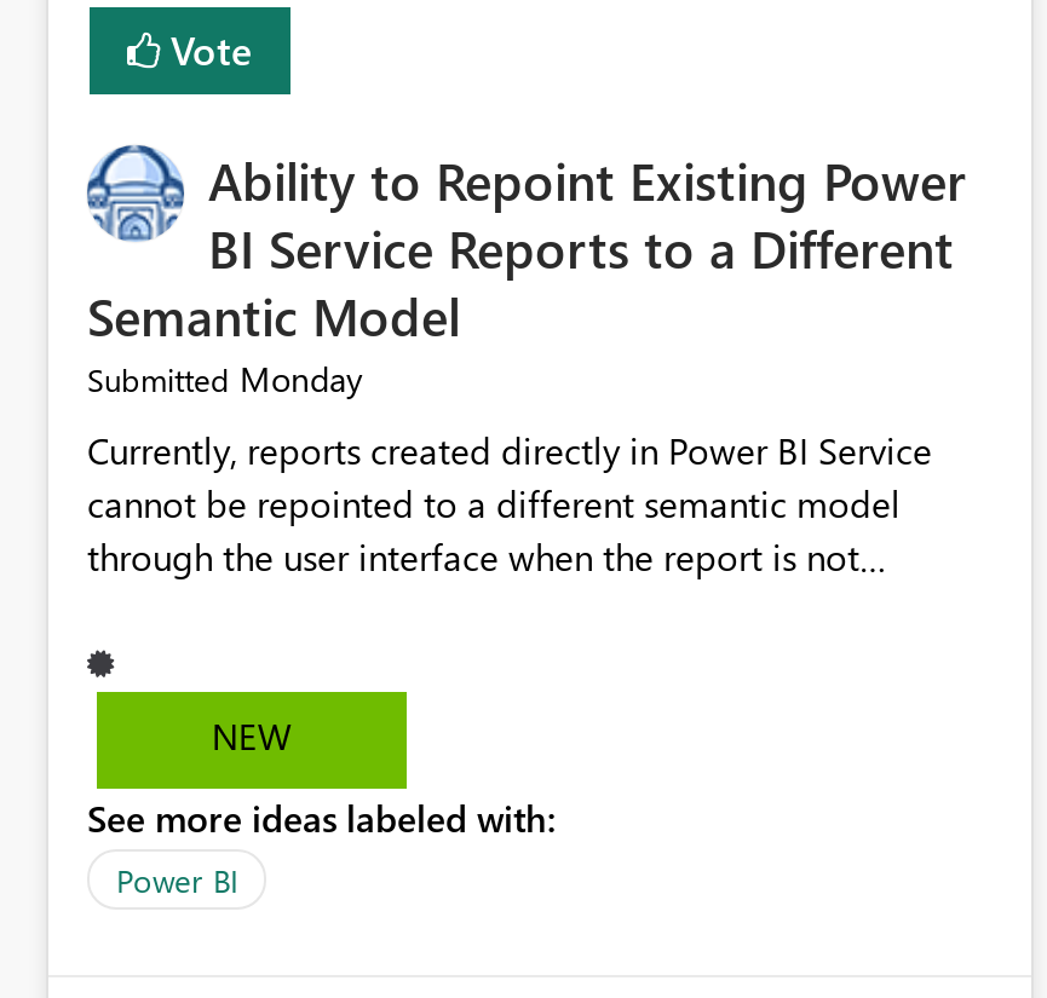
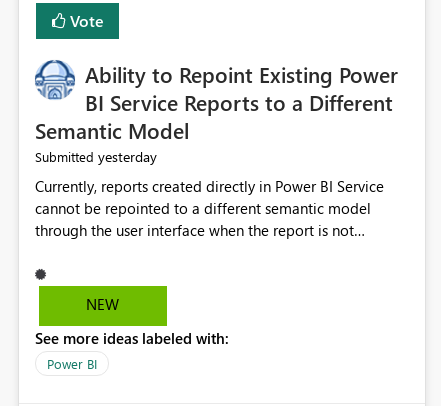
[87,357,363,403] Submitted Monday -> [35,147,157,166] Submitted yesterday

